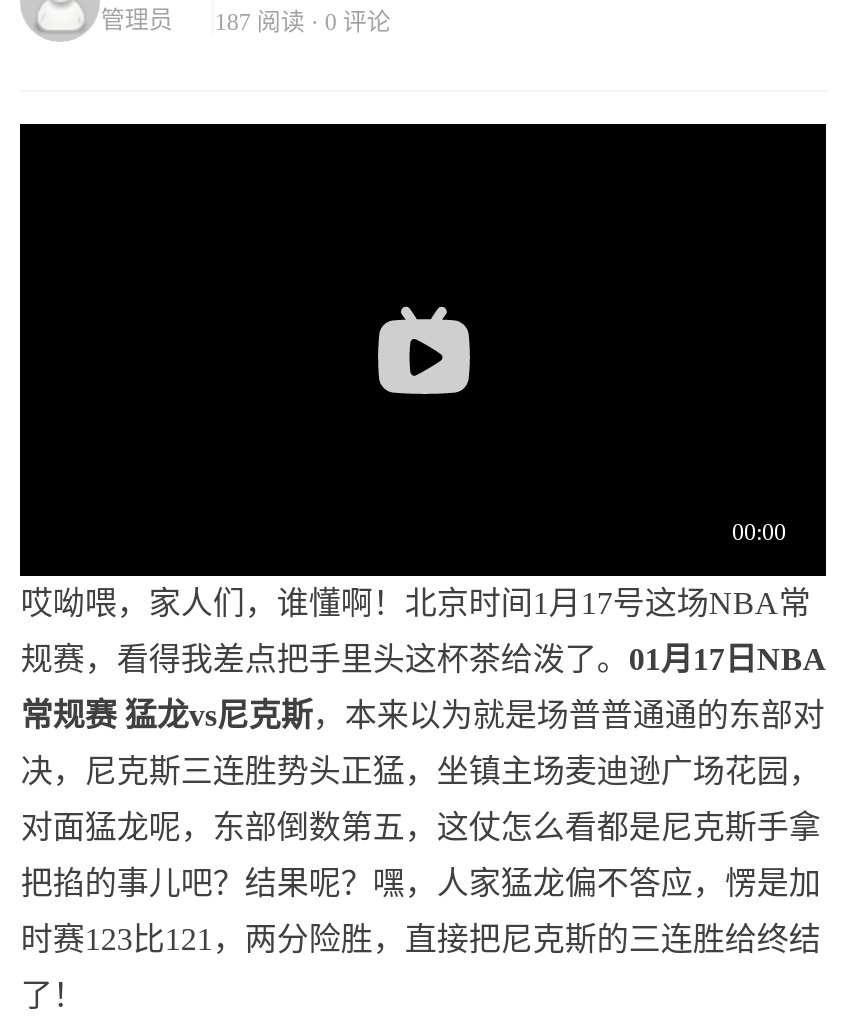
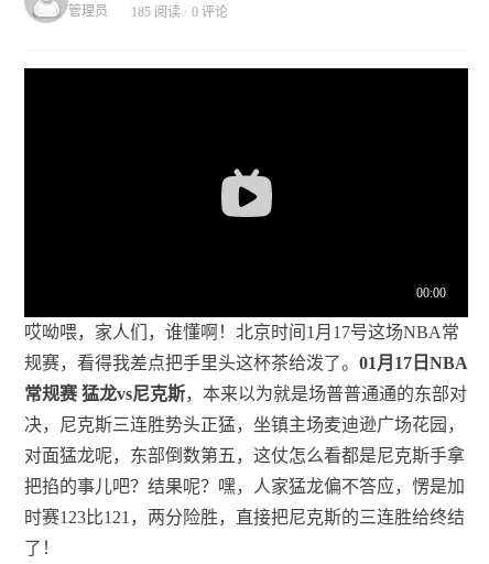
[101,6,391,36] 管理员 187 阅读 · 0 评论 -> [69,3,228,20] 管理员 185 阅读 · 0 评论

